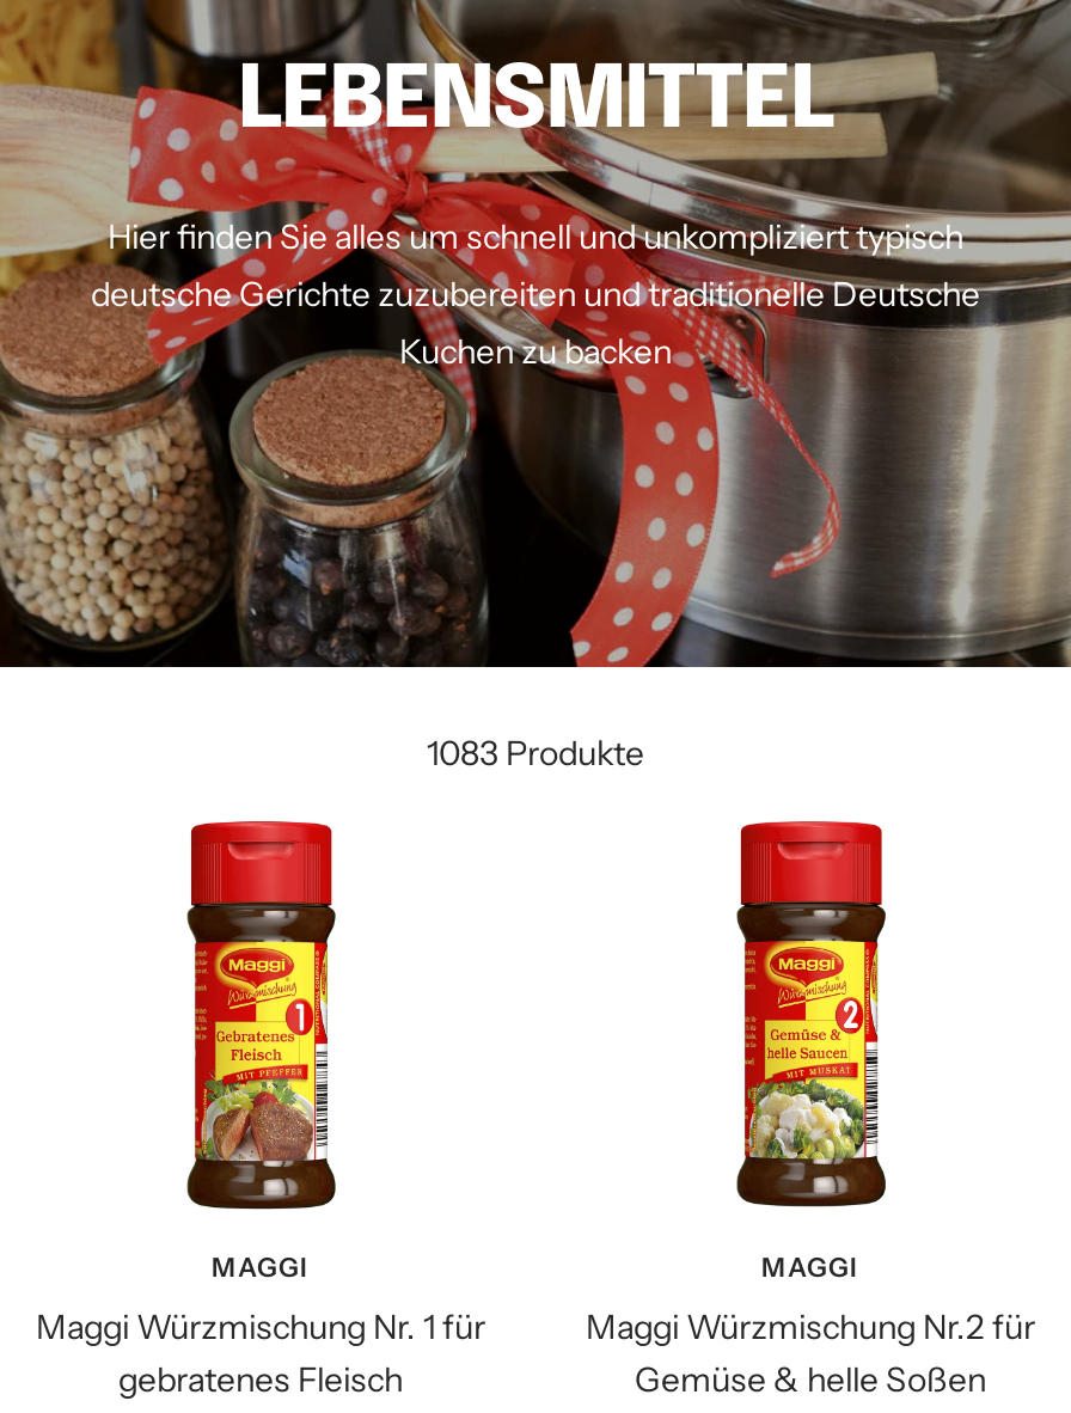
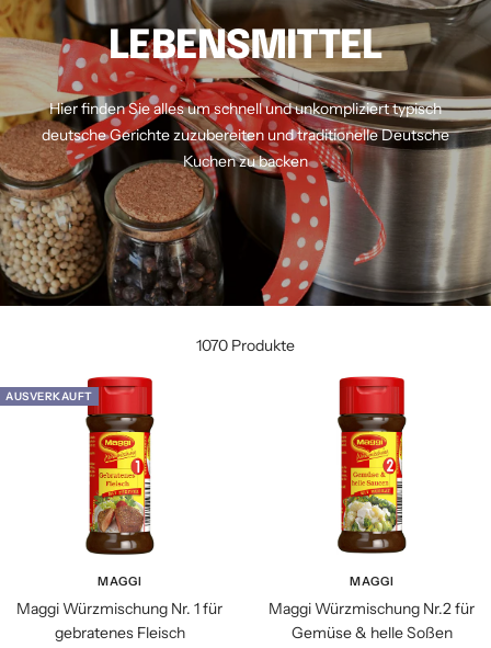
[427,731,644,774] 1083 Produkte -> [5,335,295,403] 1070 Produkte | AUSVERKAUFT

